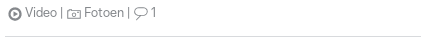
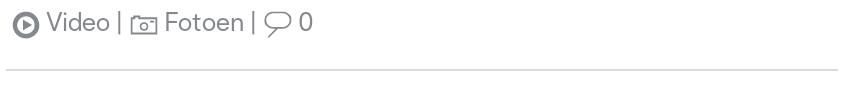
[151,7,156,20] 1 -> [298,11,314,37] 0

